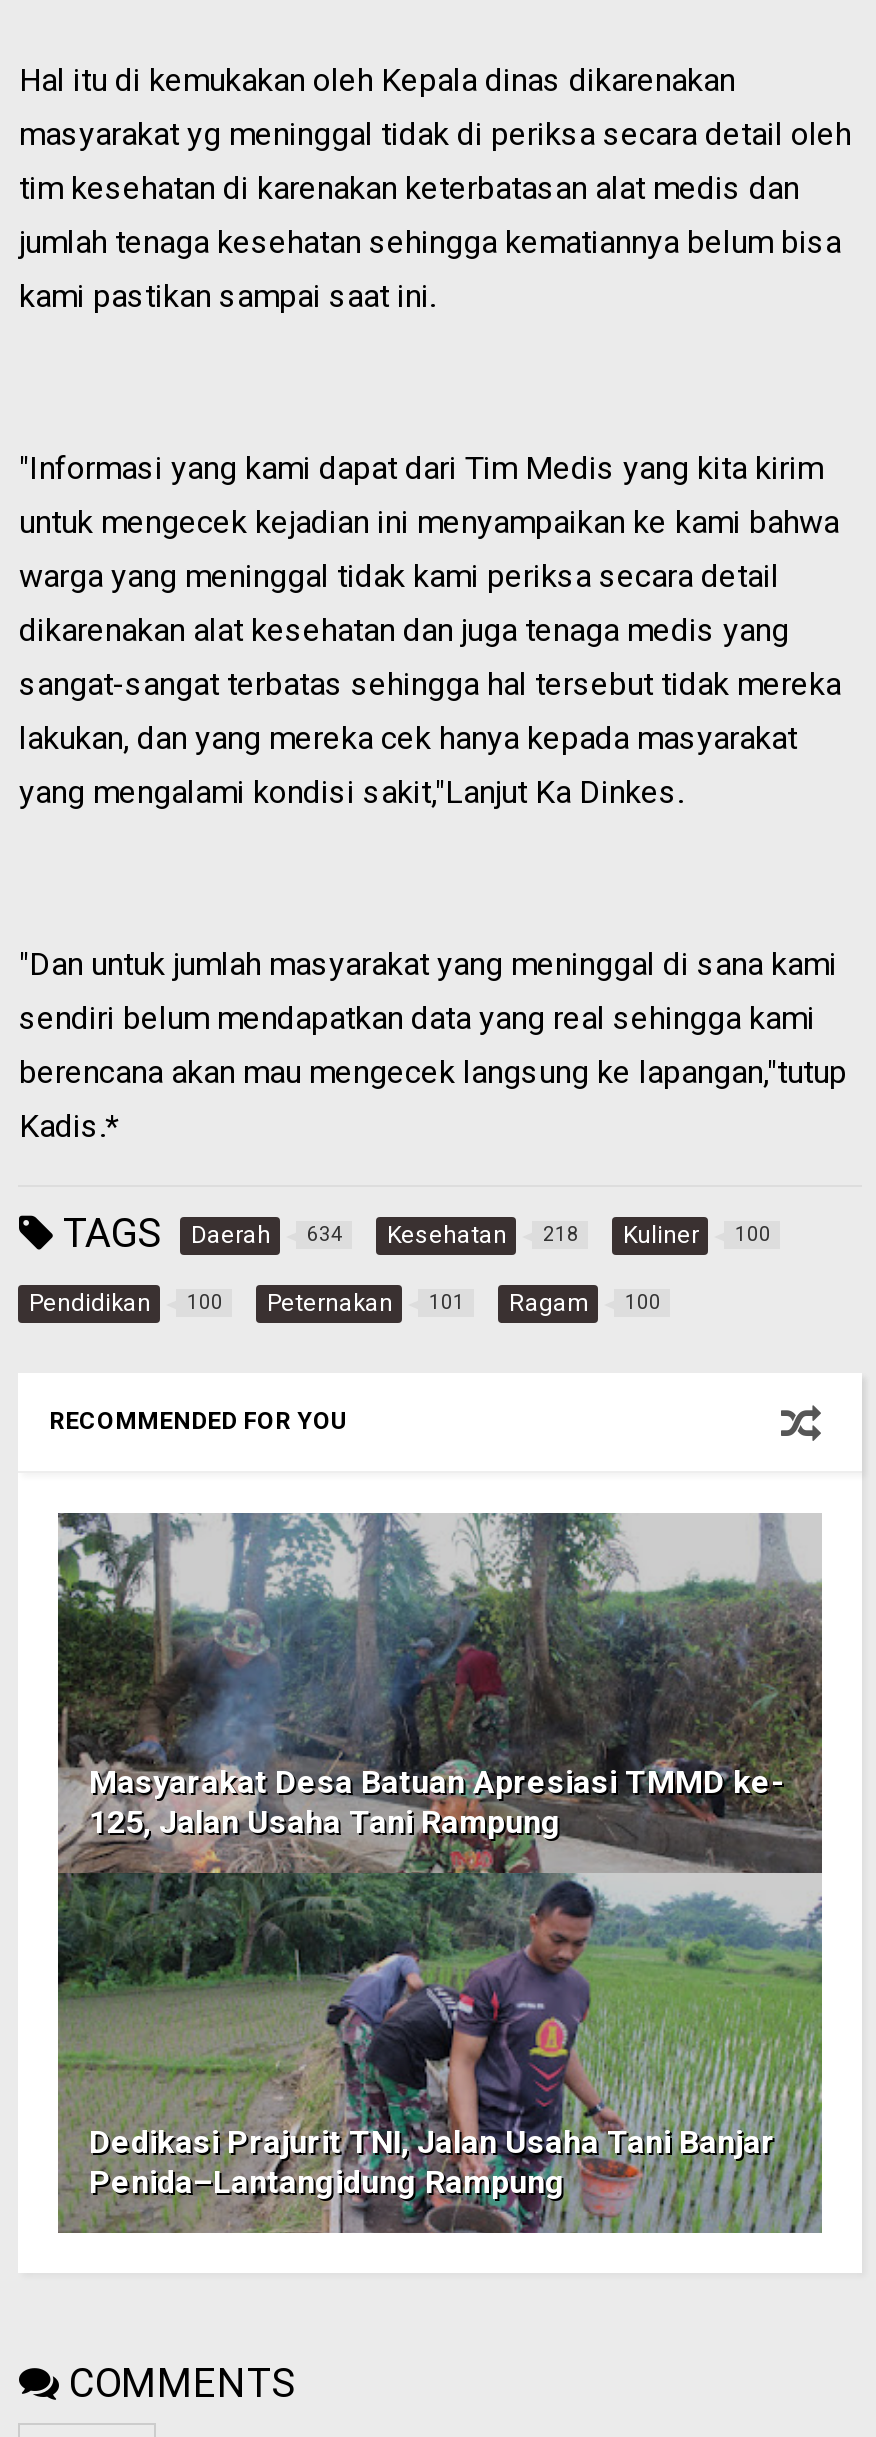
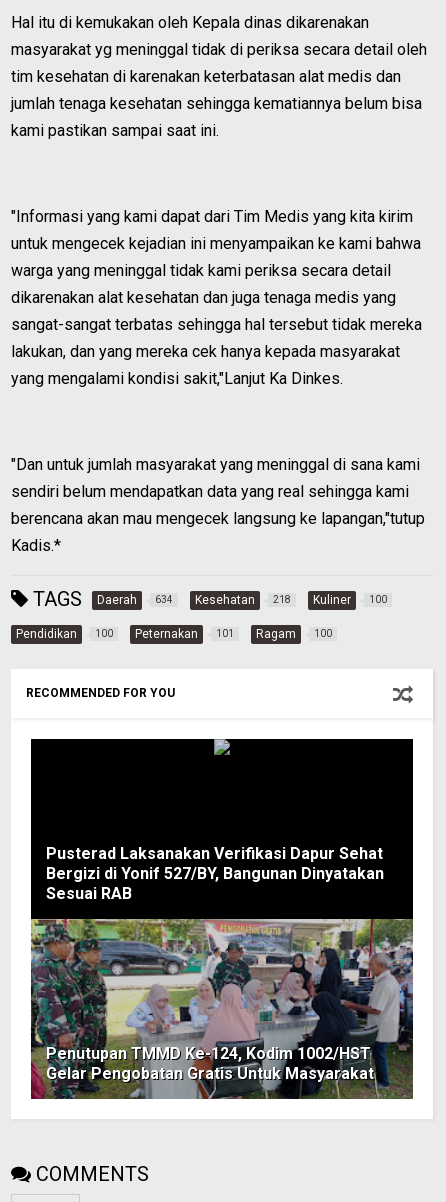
[56,1511,824,2235] [image] | Masyarakat Desa Batuan Apresiasi TMMD ke- | 125, Jalan Usaha Tani Rampung -> [30,738,414,1100] [image] | Pusterad Laksanakan Verifikasi Dapur Sehat | Bergizi di Yonif 527/BY, Bangunan Dinyatakan | Sesuai RAB
[89,2123,775,2201] Dedikasi Prajurit TNI, Jalan Usaha Tani Banjar | Penida–Lantangidung Rampung -> [46,1044,374,1083] Penutupan TMMD Ke-124, Kodim 1002/HST | Gelar Pengobatan Gratis Untuk Masyarakat

